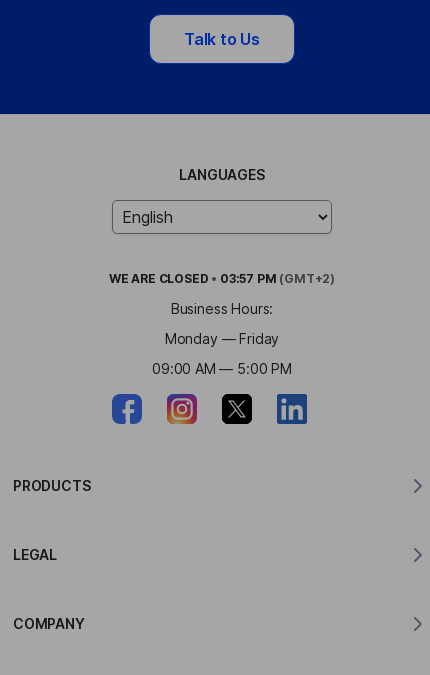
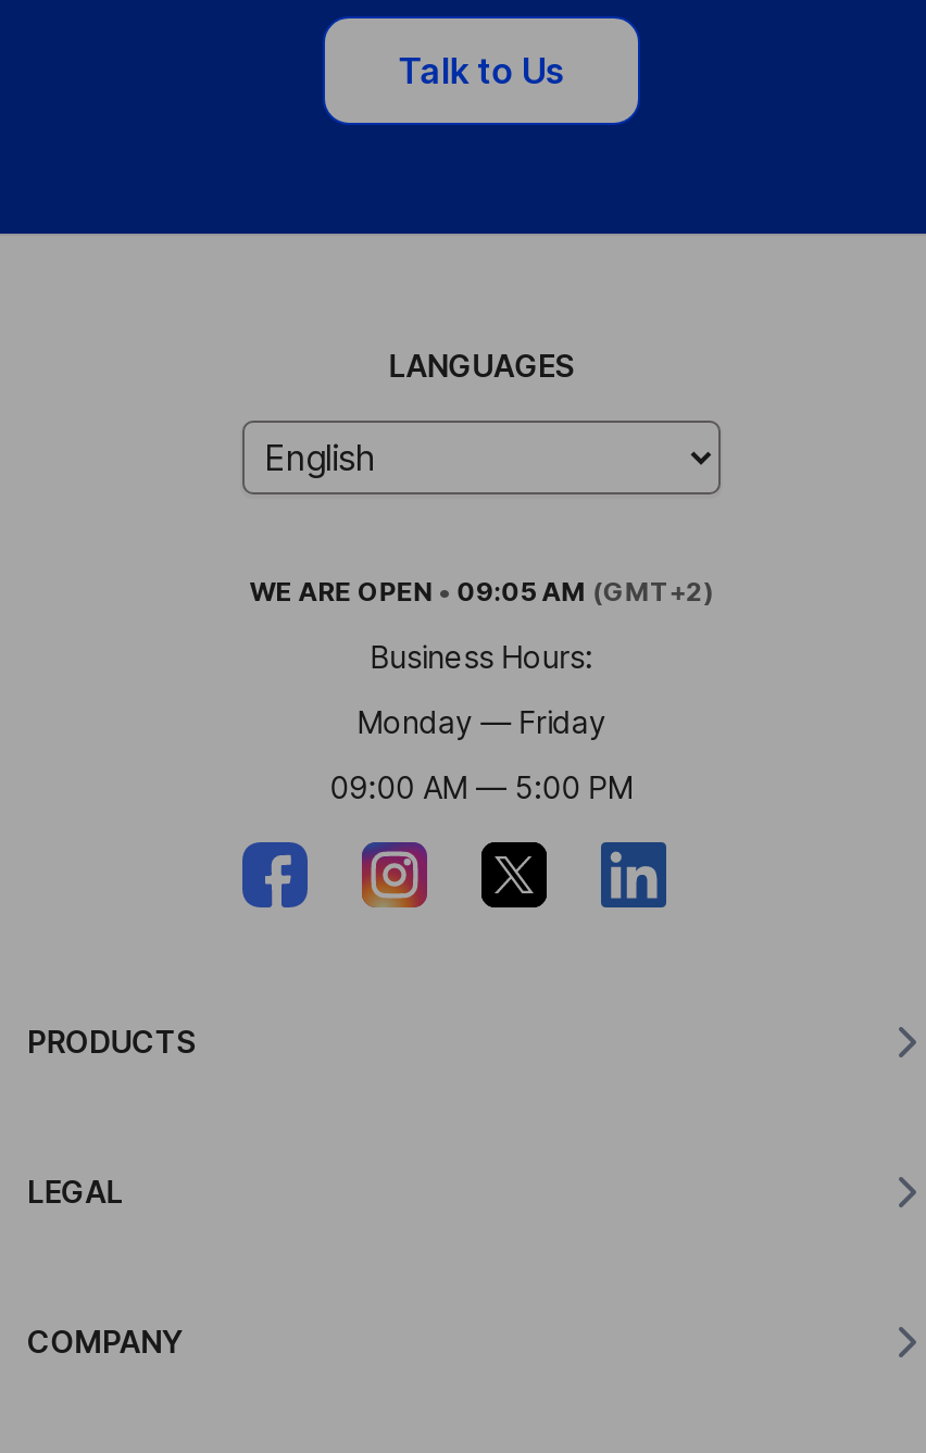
[109,271,335,286] WE ARE CLOSED • 03:57 PM (GMT+2) -> [249,576,714,608] WE ARE OPEN • 09:05 AM (GMT+2)

